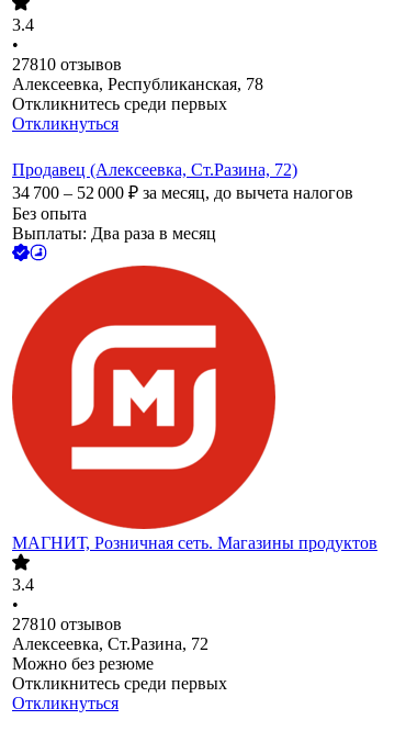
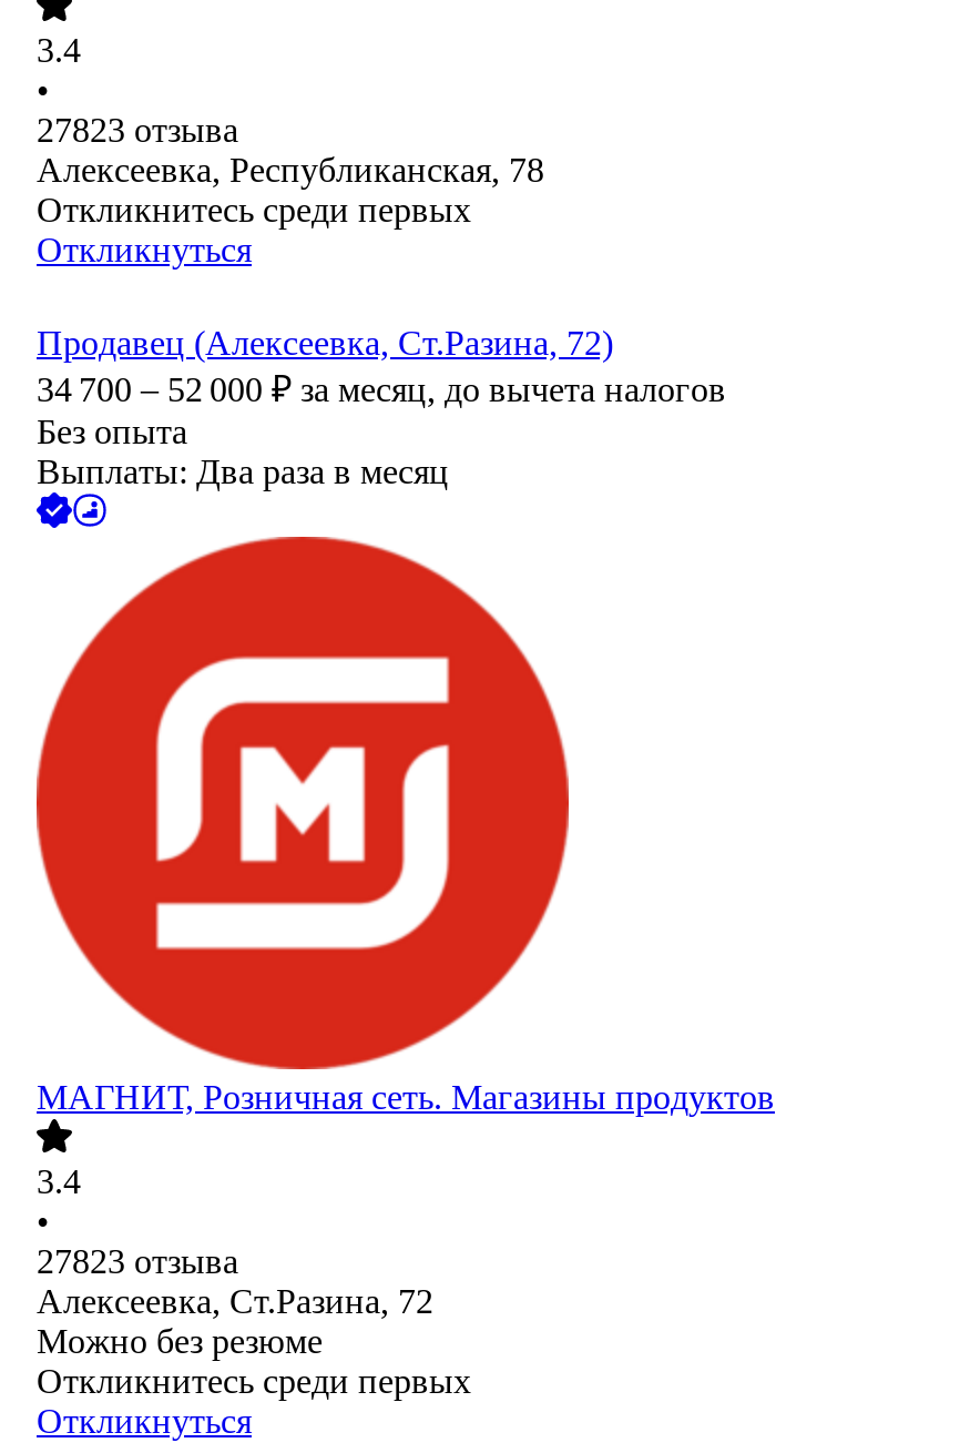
[12,55,122,74] 27810 отзывов -> [37,112,238,149] 27823 отзыва
[12,615,122,634] 27810 отзывов -> [37,1243,238,1281] 27823 отзыва

